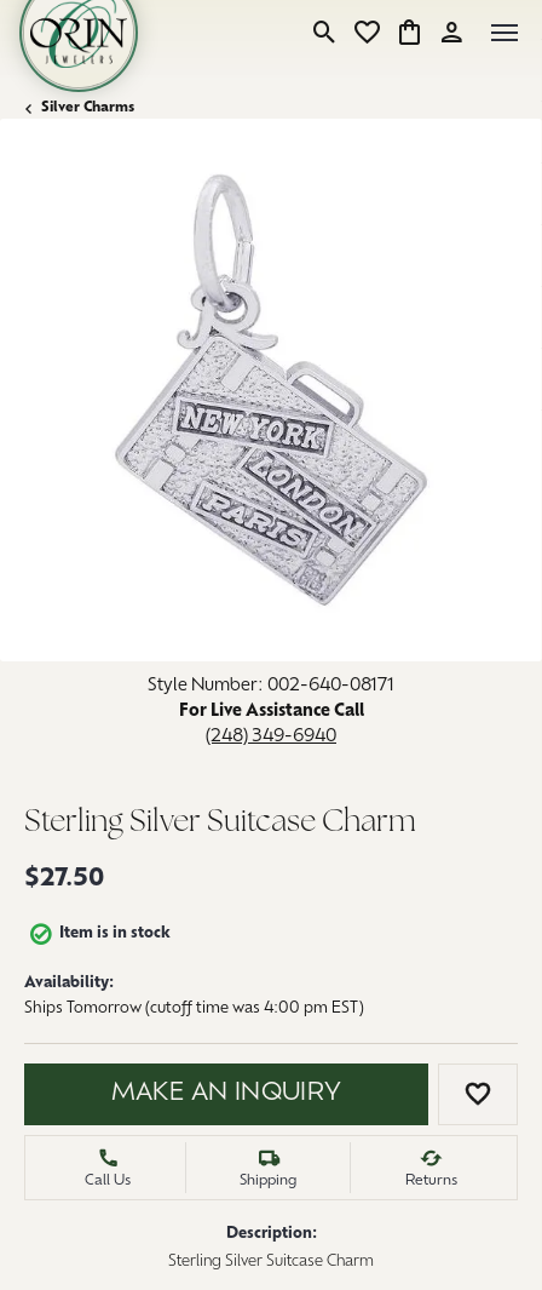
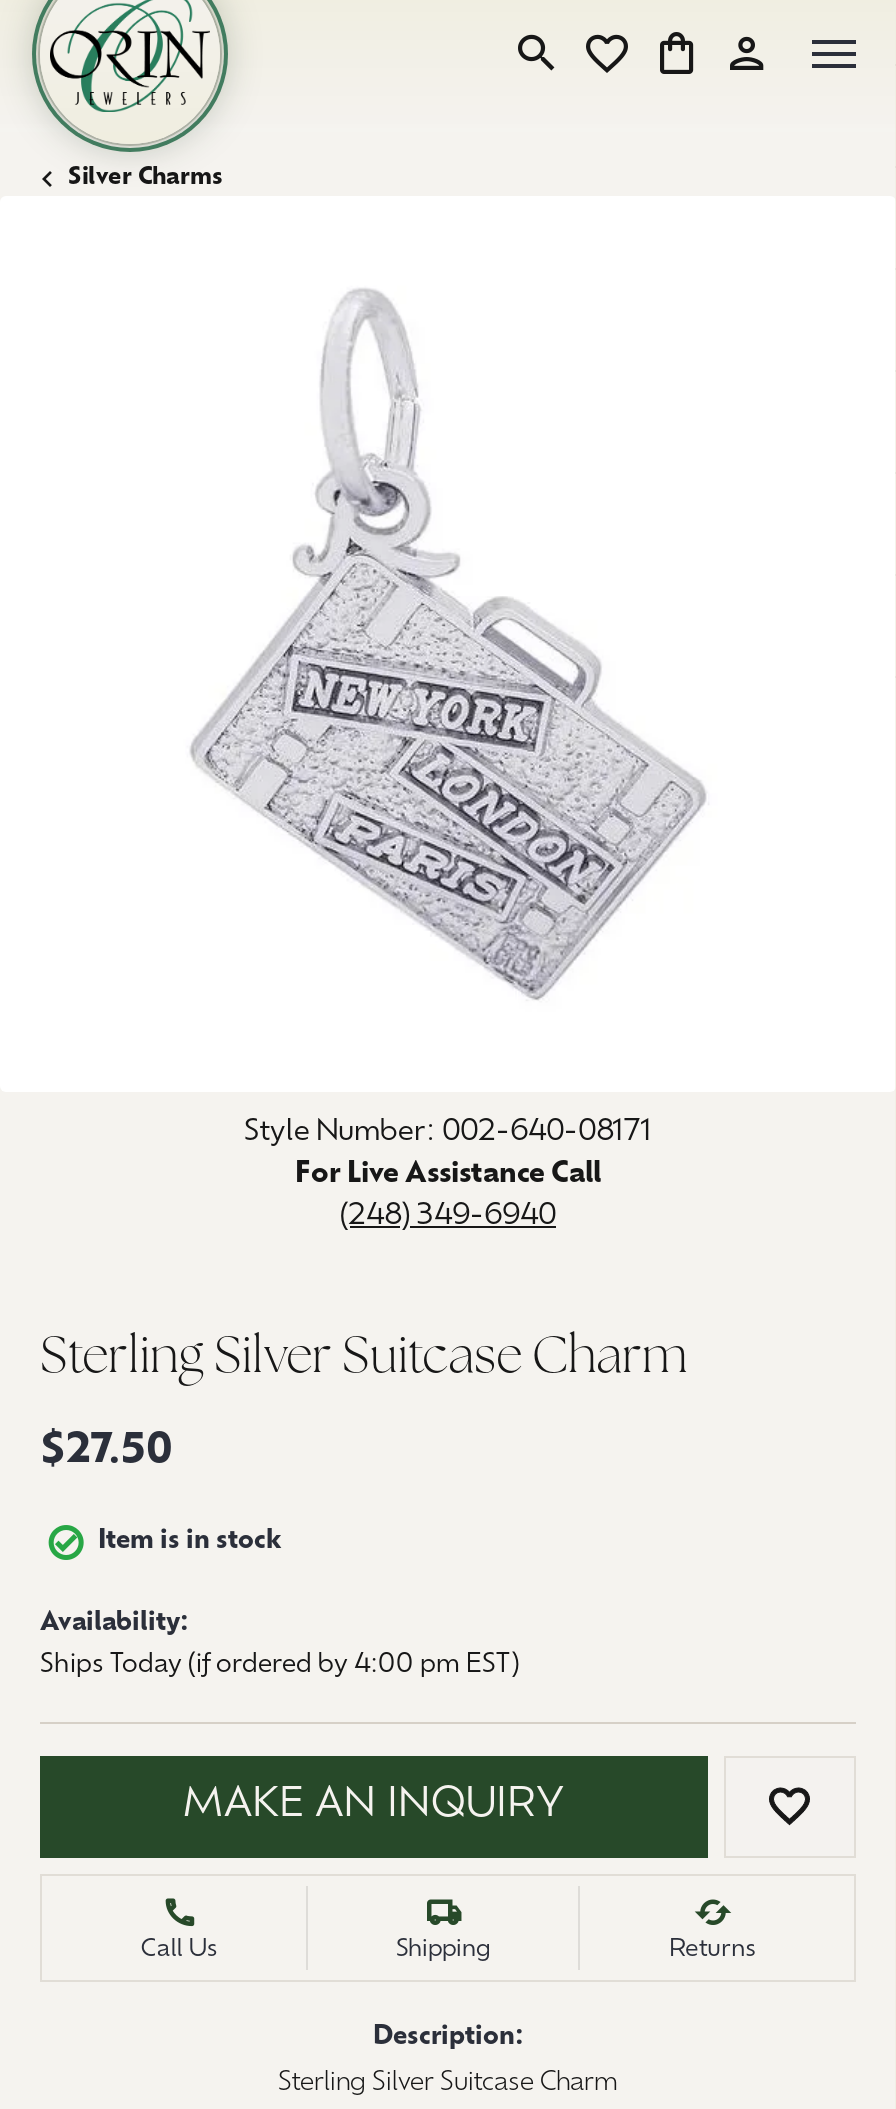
[24,1000,364,1016] Ships Tomorrow (cutoff time was 4:00 pm EST) -> [40,1652,520,1678] Ships Today (if ordered by 4:00 pm EST)

